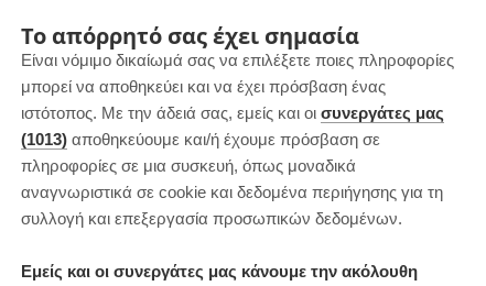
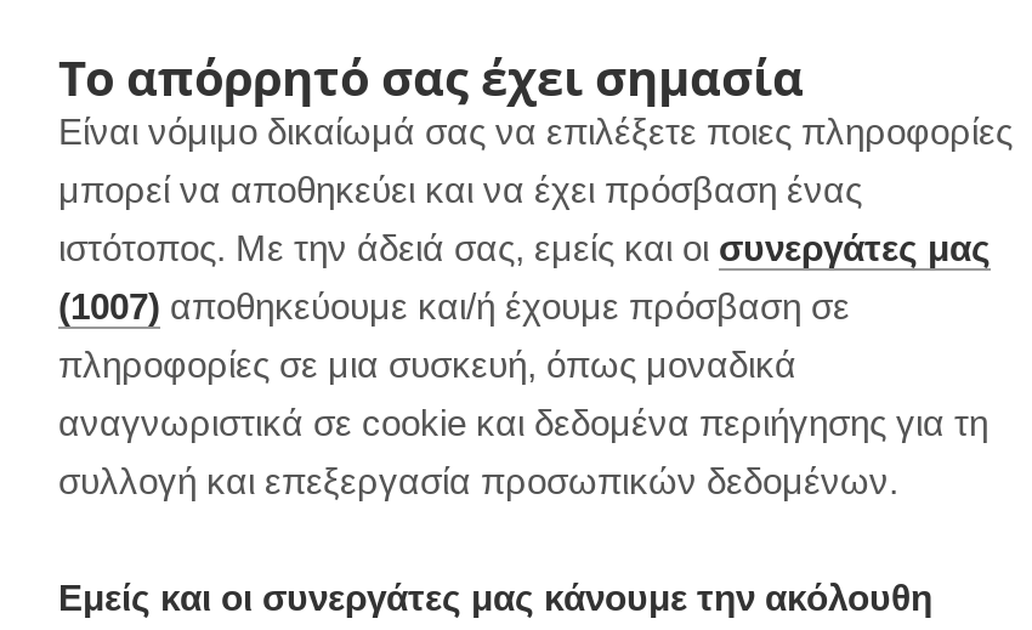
[21,130,380,148] (1013) αποθηκεύουμε και/ή έχουμε πρόσβαση σε -> [58,285,850,327] (1007) αποθηκεύουμε και/ή έχουμε πρόσβαση σε

